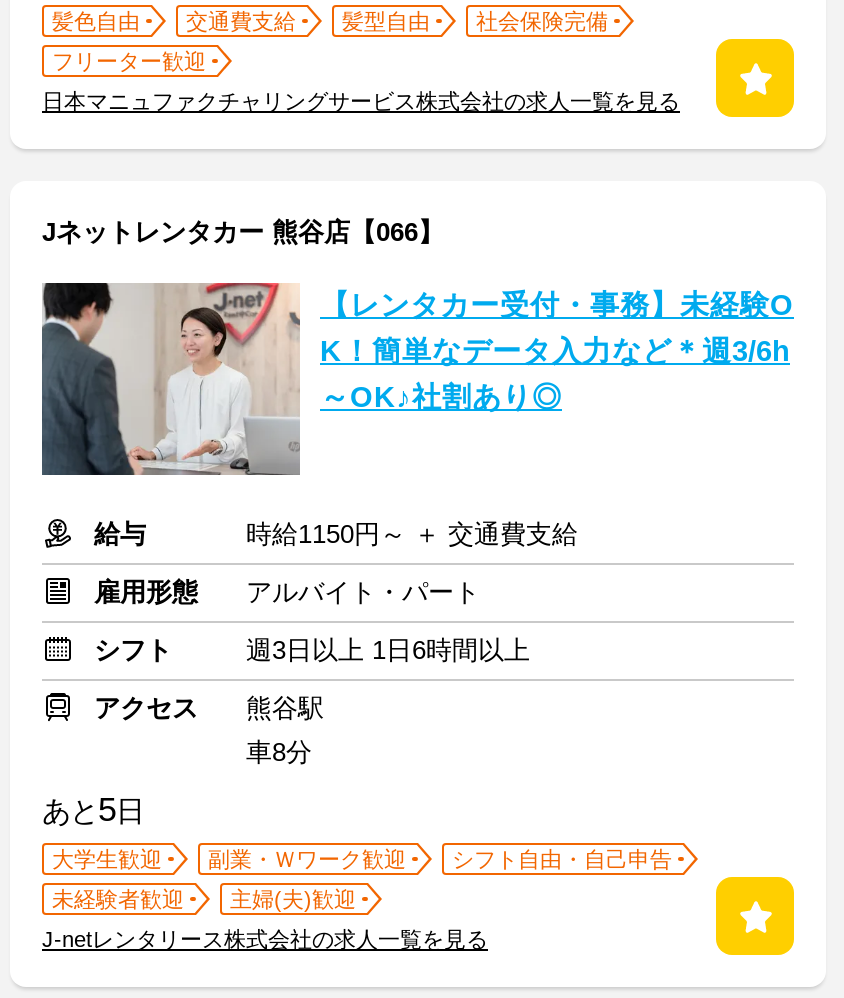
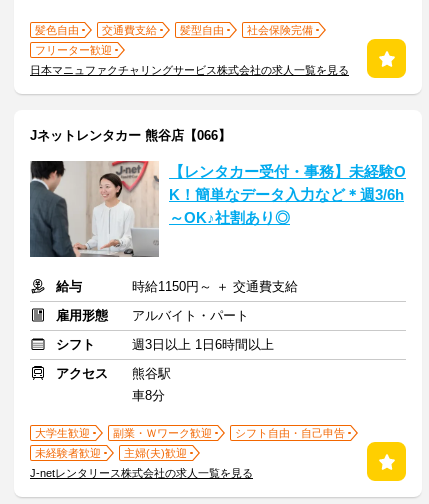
[42,791,144,829] あと5日 -> none

